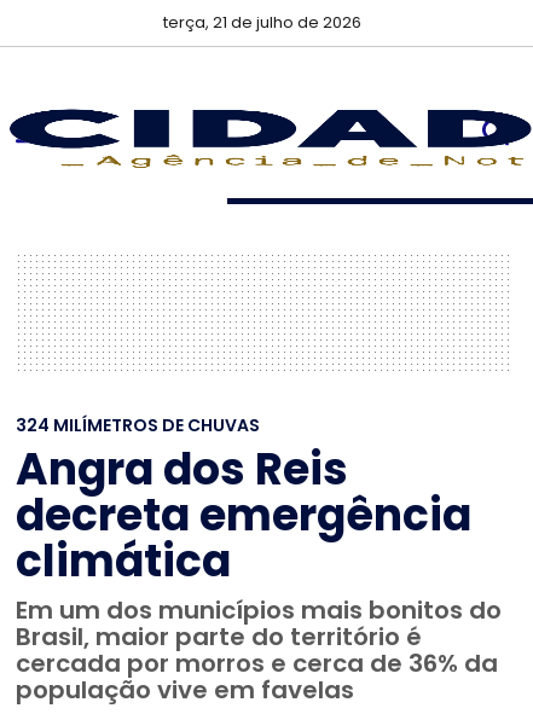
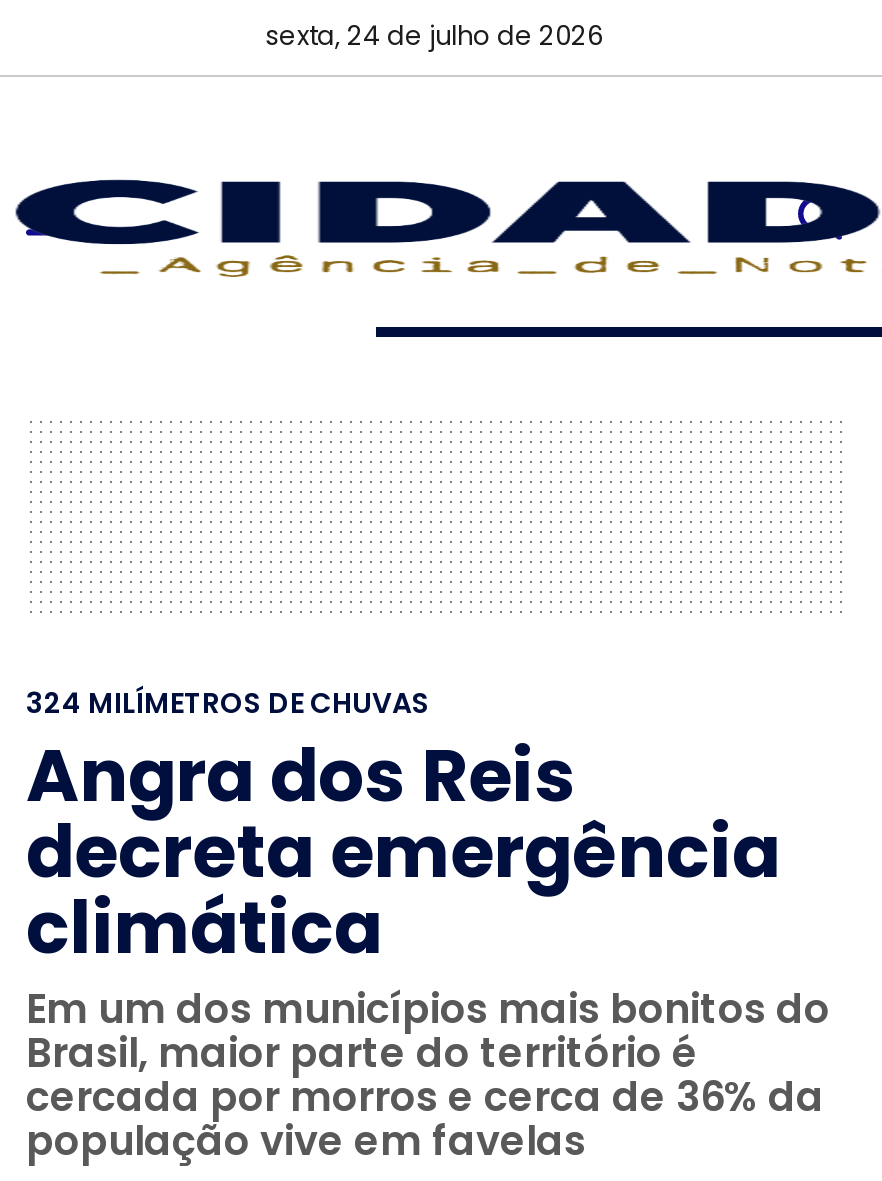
[163,11,361,34] terça, 21 de julho de 2026 -> [265,17,603,55] sexta, 24 de julho de 2026

